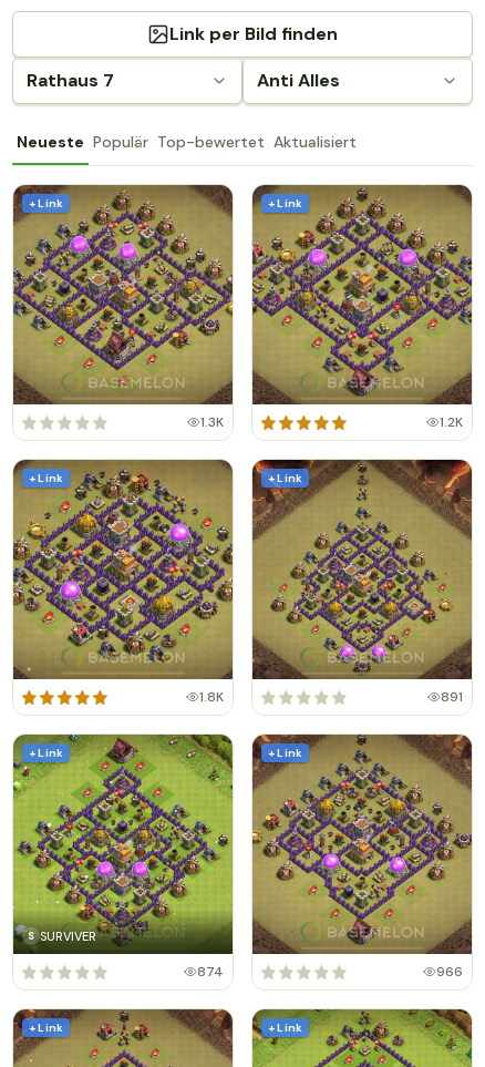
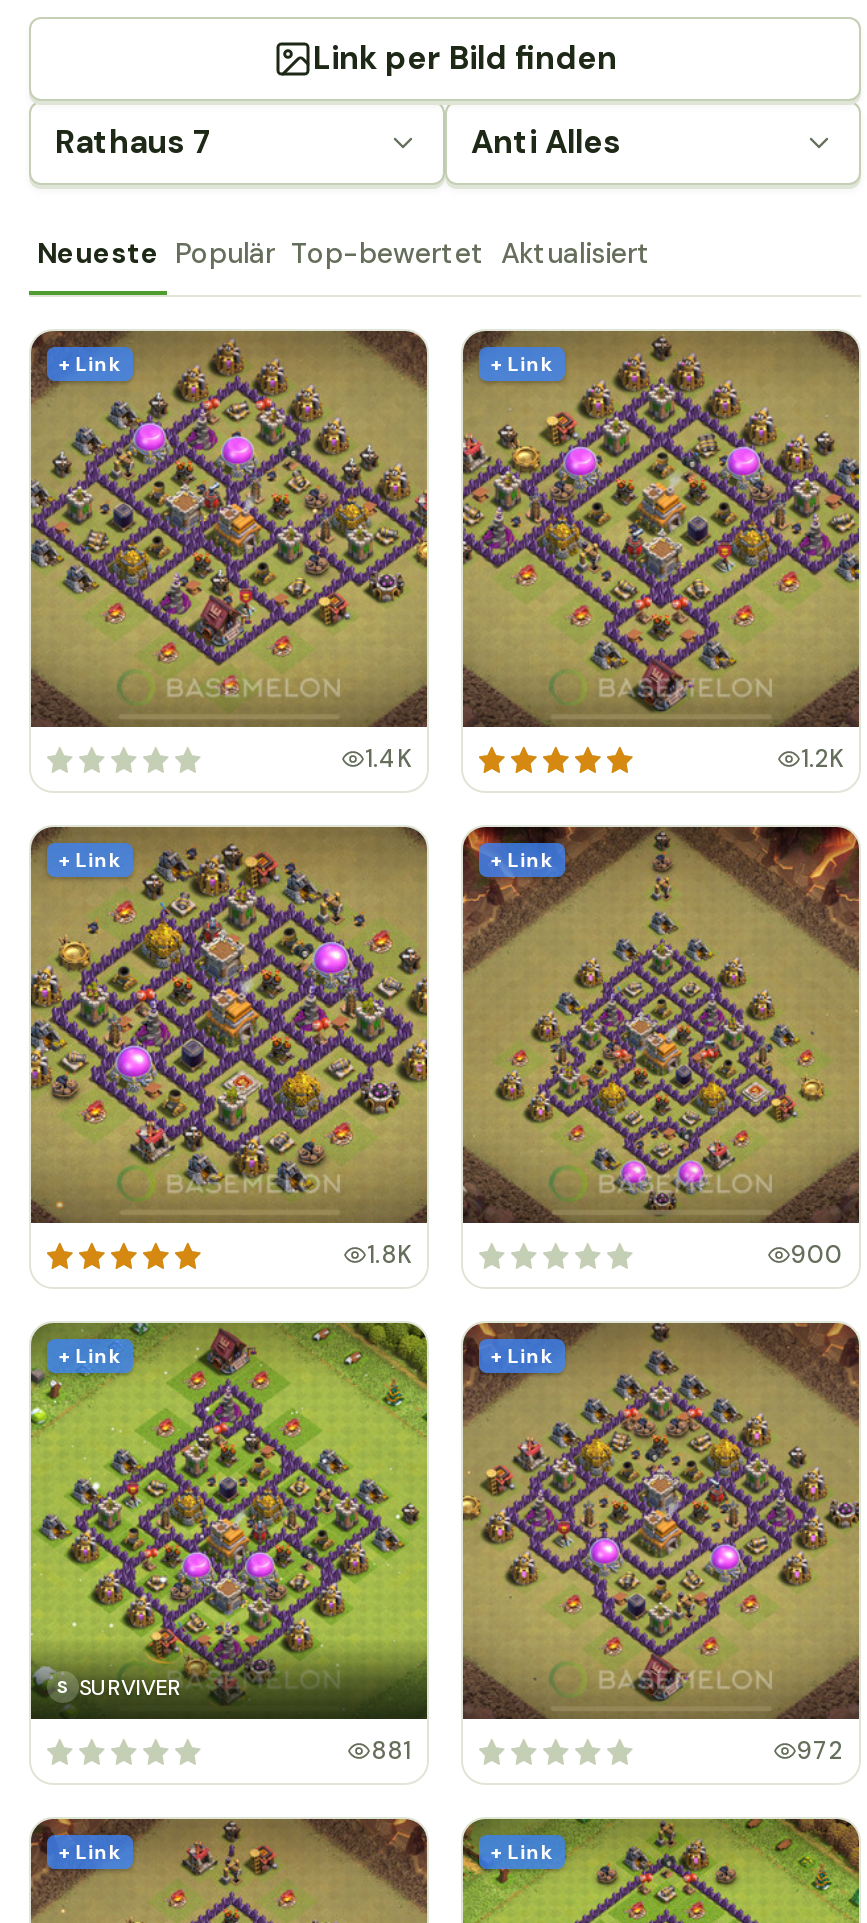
[200,413,224,431] 1.3K -> [365,743,411,775] 1.4K
[441,688,463,706] 891 -> [791,1239,843,1271] 900
[197,963,224,981] 874 -> [371,1735,411,1767] 881
[436,963,463,981] 966 -> [797,1735,843,1767] 972

